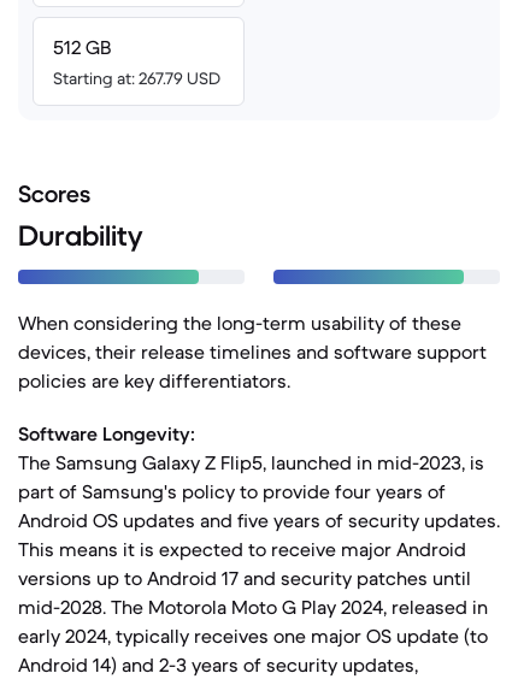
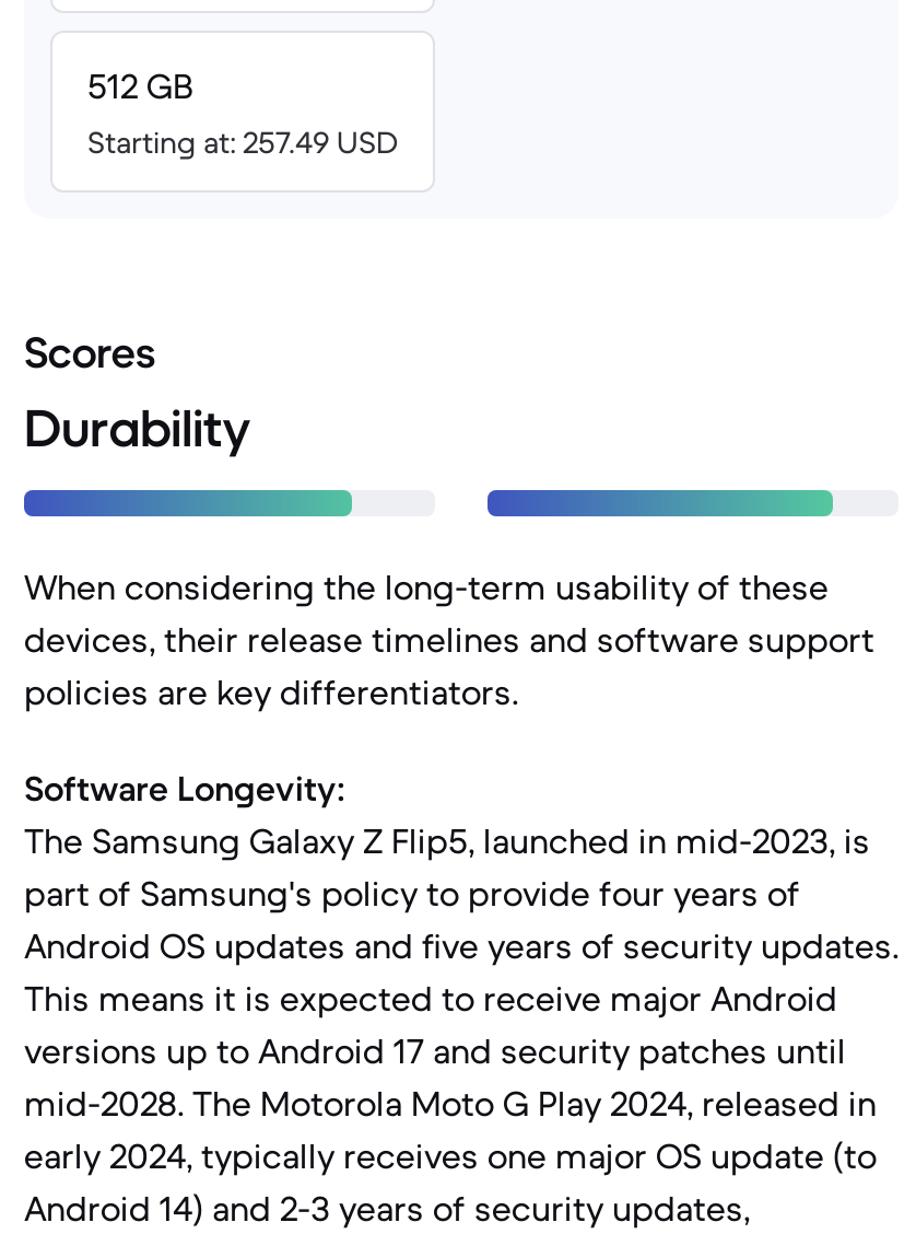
[53,67,220,89] Starting at: 267.79 USD -> [87,123,398,162] Starting at: 257.49 USD

